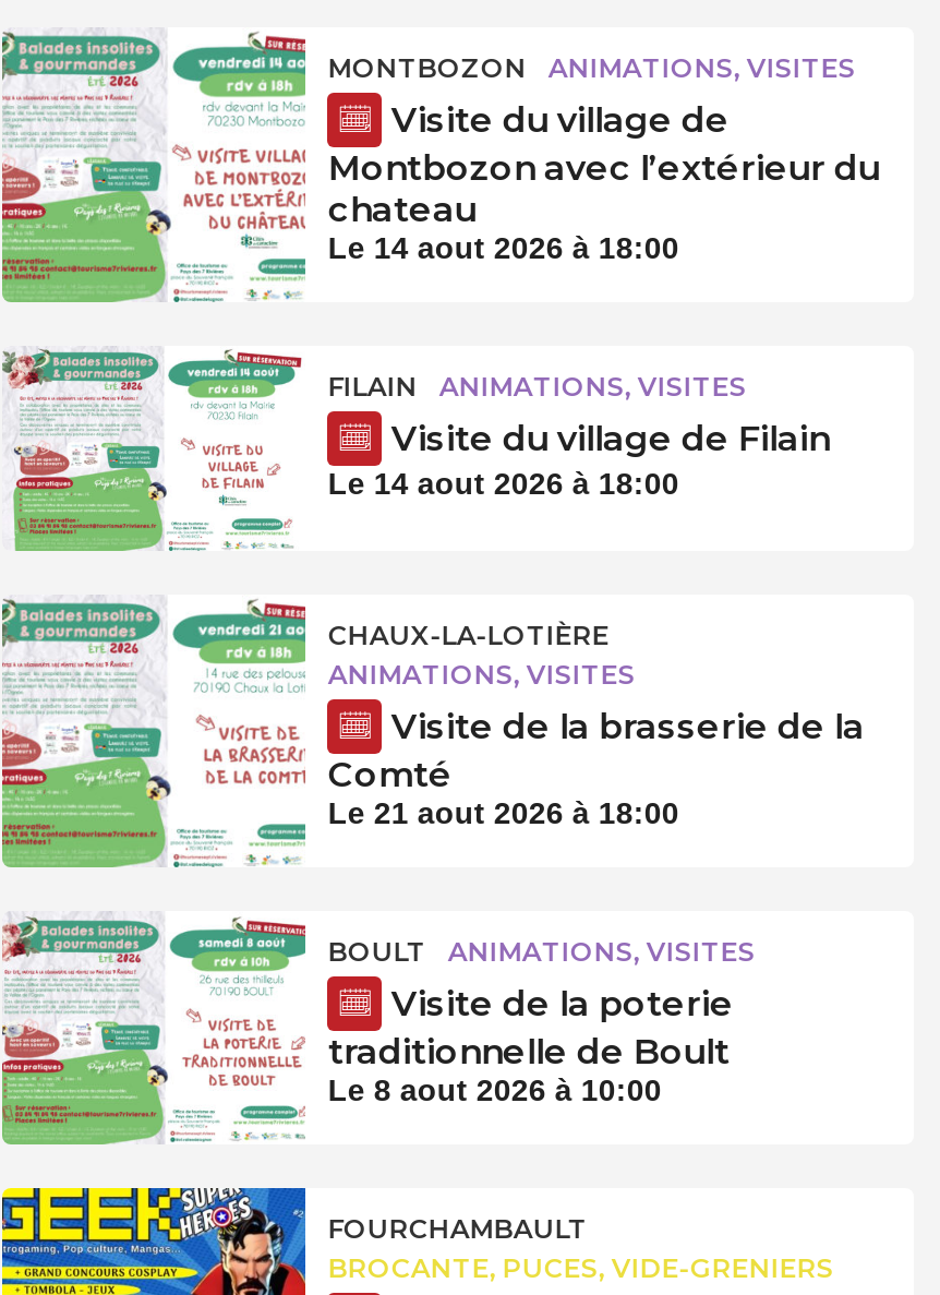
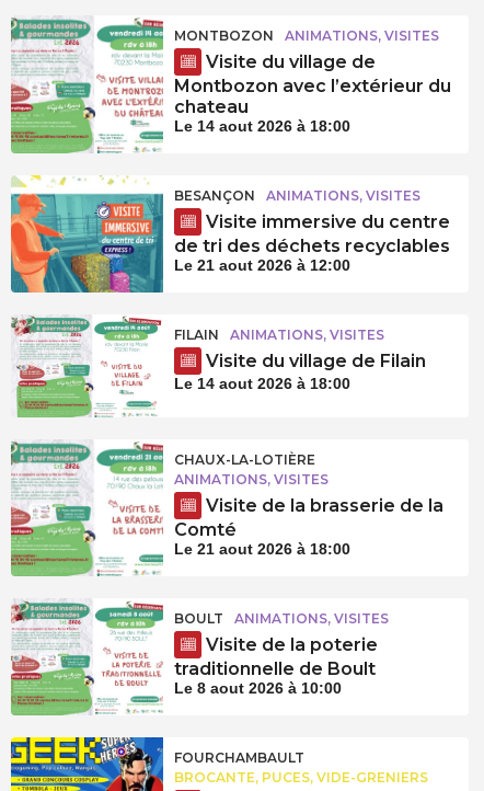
none -> [10,174,450,294] [image] | BESANÇON | ANIMATIONS, VISITES | Visite immersive du centre | de tri des déchets recyclables | Le 21 aout 2026 à 12:00

